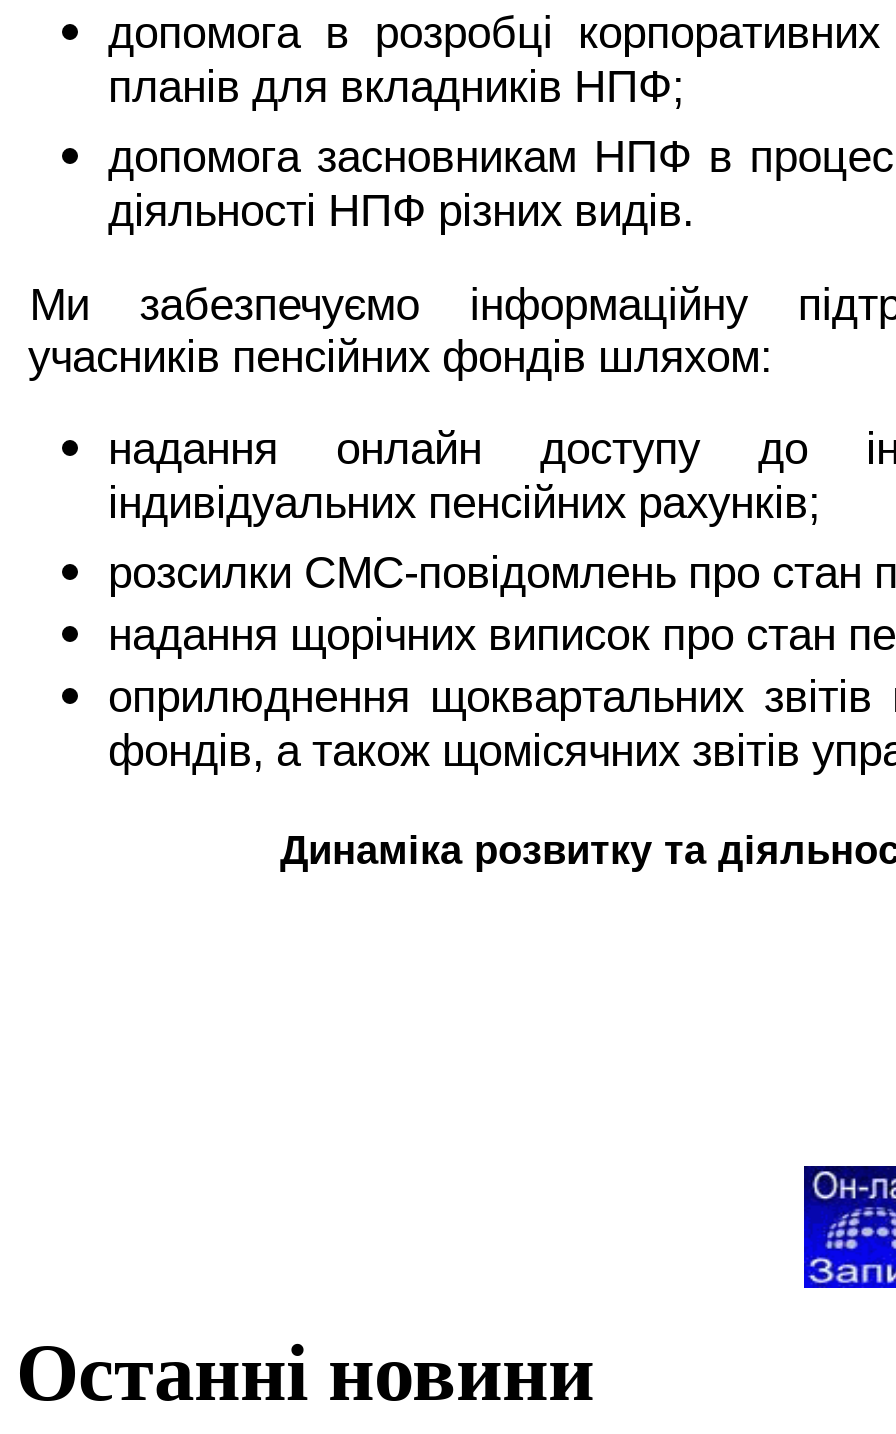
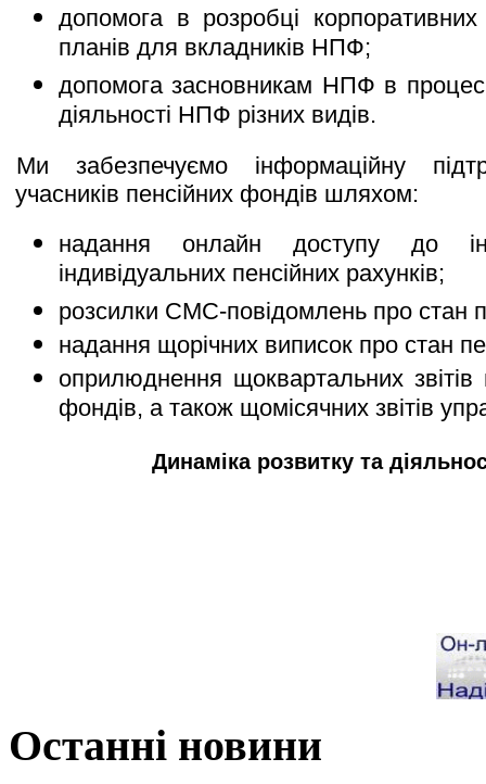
[802,1164,890,1290] [image] -> [436,633,483,700] [image]

